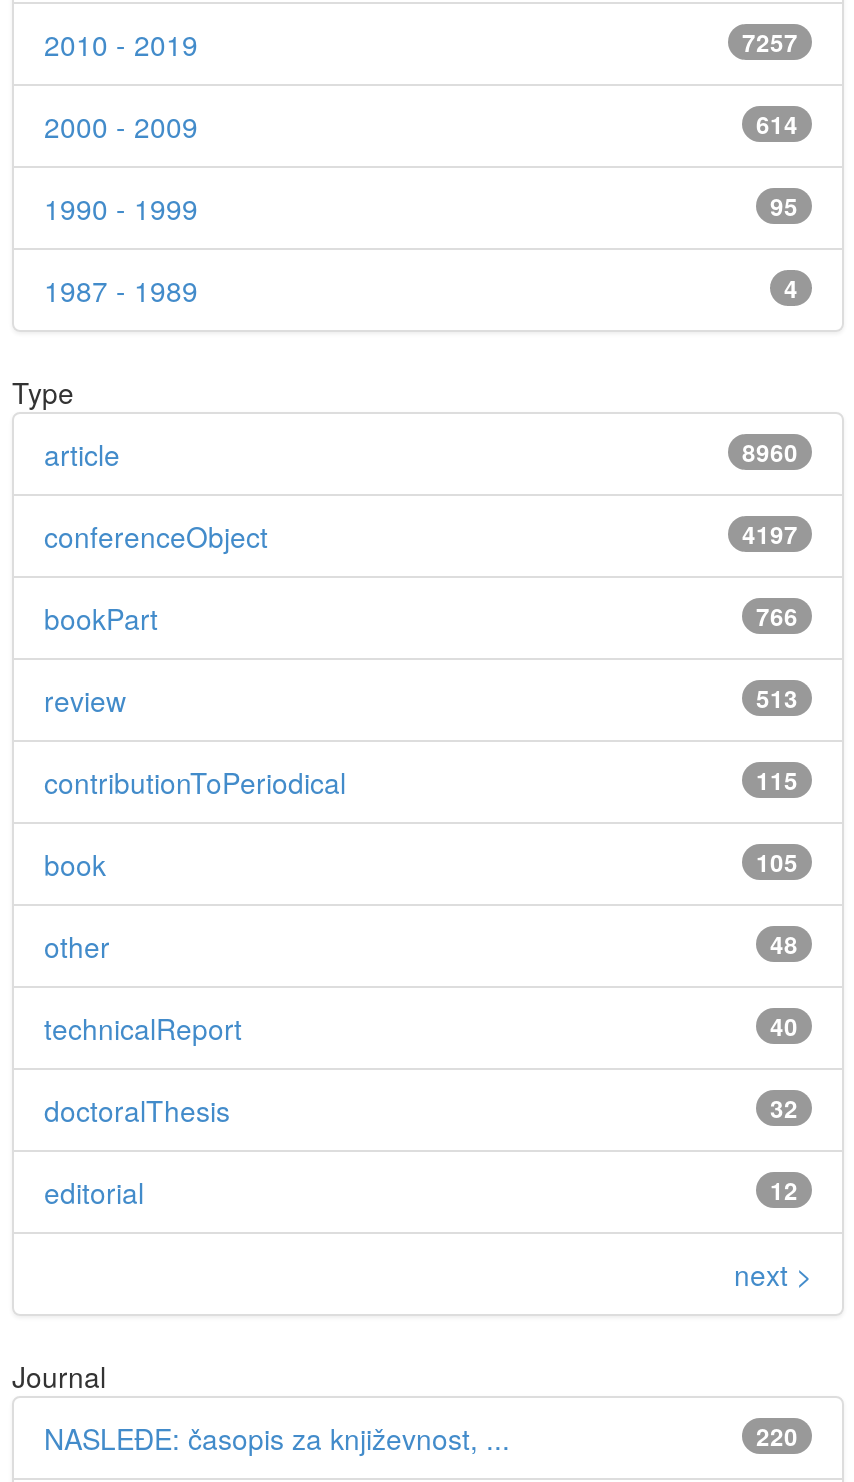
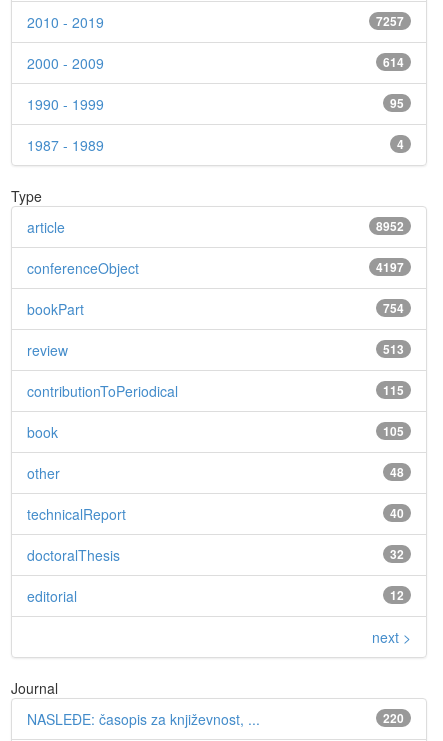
[742,435,798,471] 8960 -> [376,217,404,235] 8952
[756,599,798,635] 766 -> [383,299,404,317] 754

